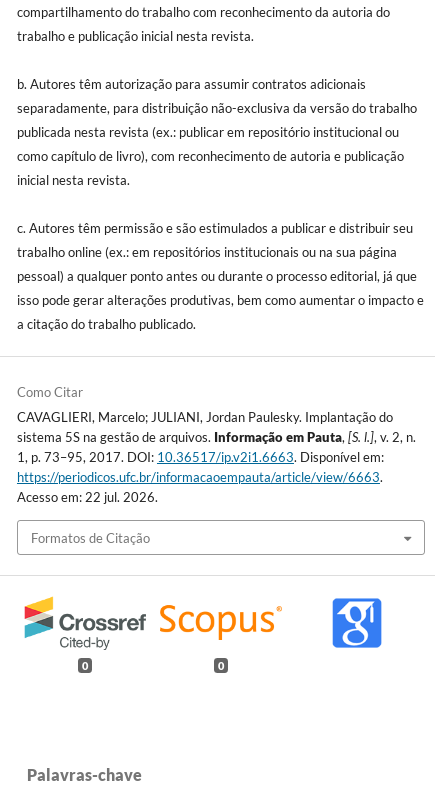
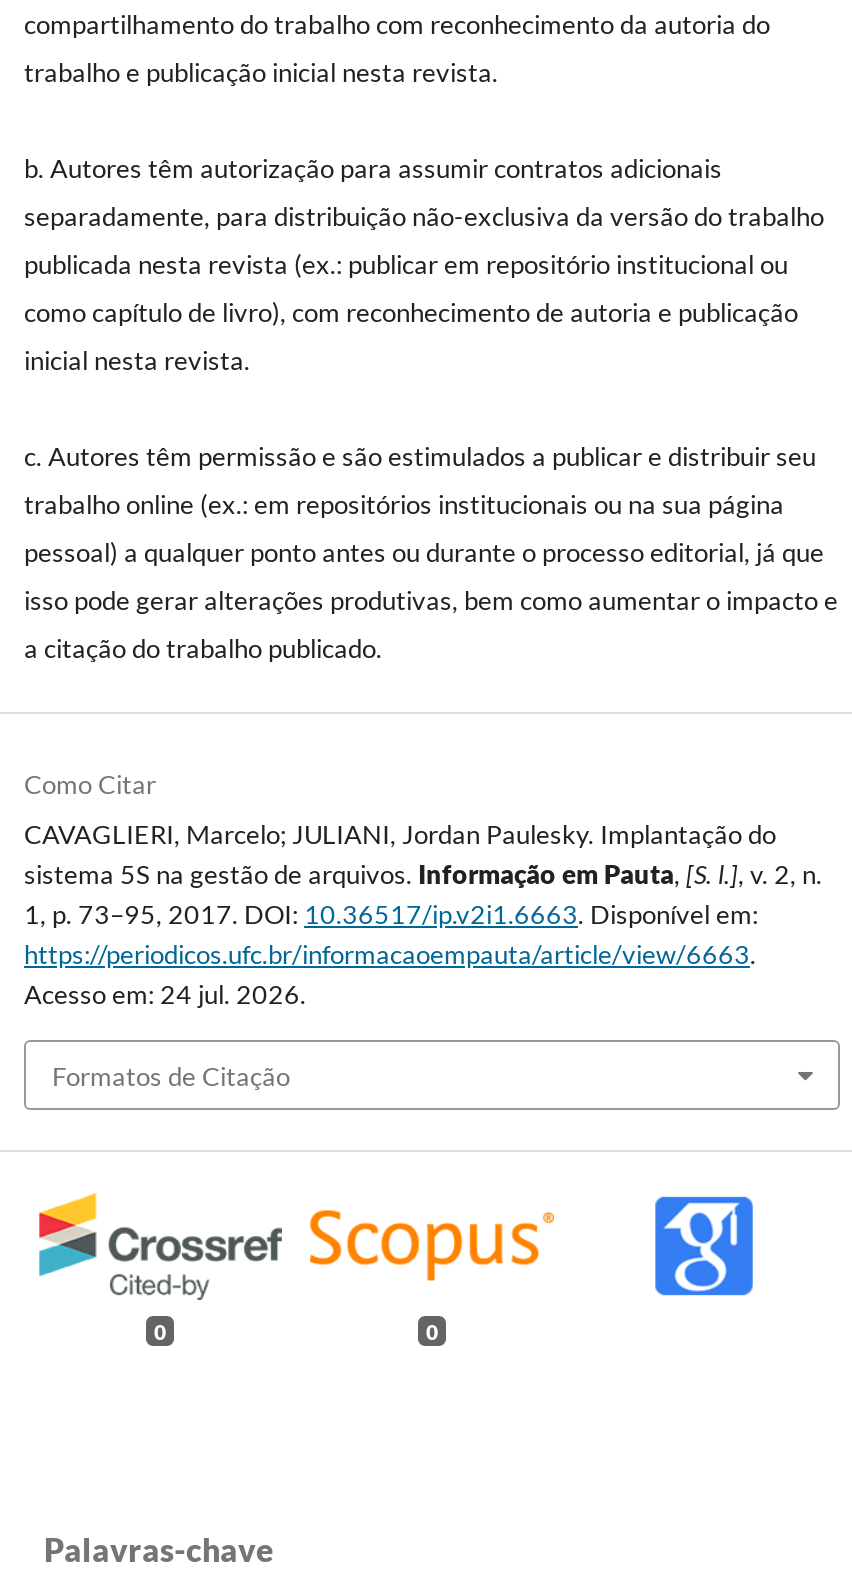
[17,489,158,505] Acesso em: 22 jul. 2026. -> [24,979,306,1011] Acesso em: 24 jul. 2026.

